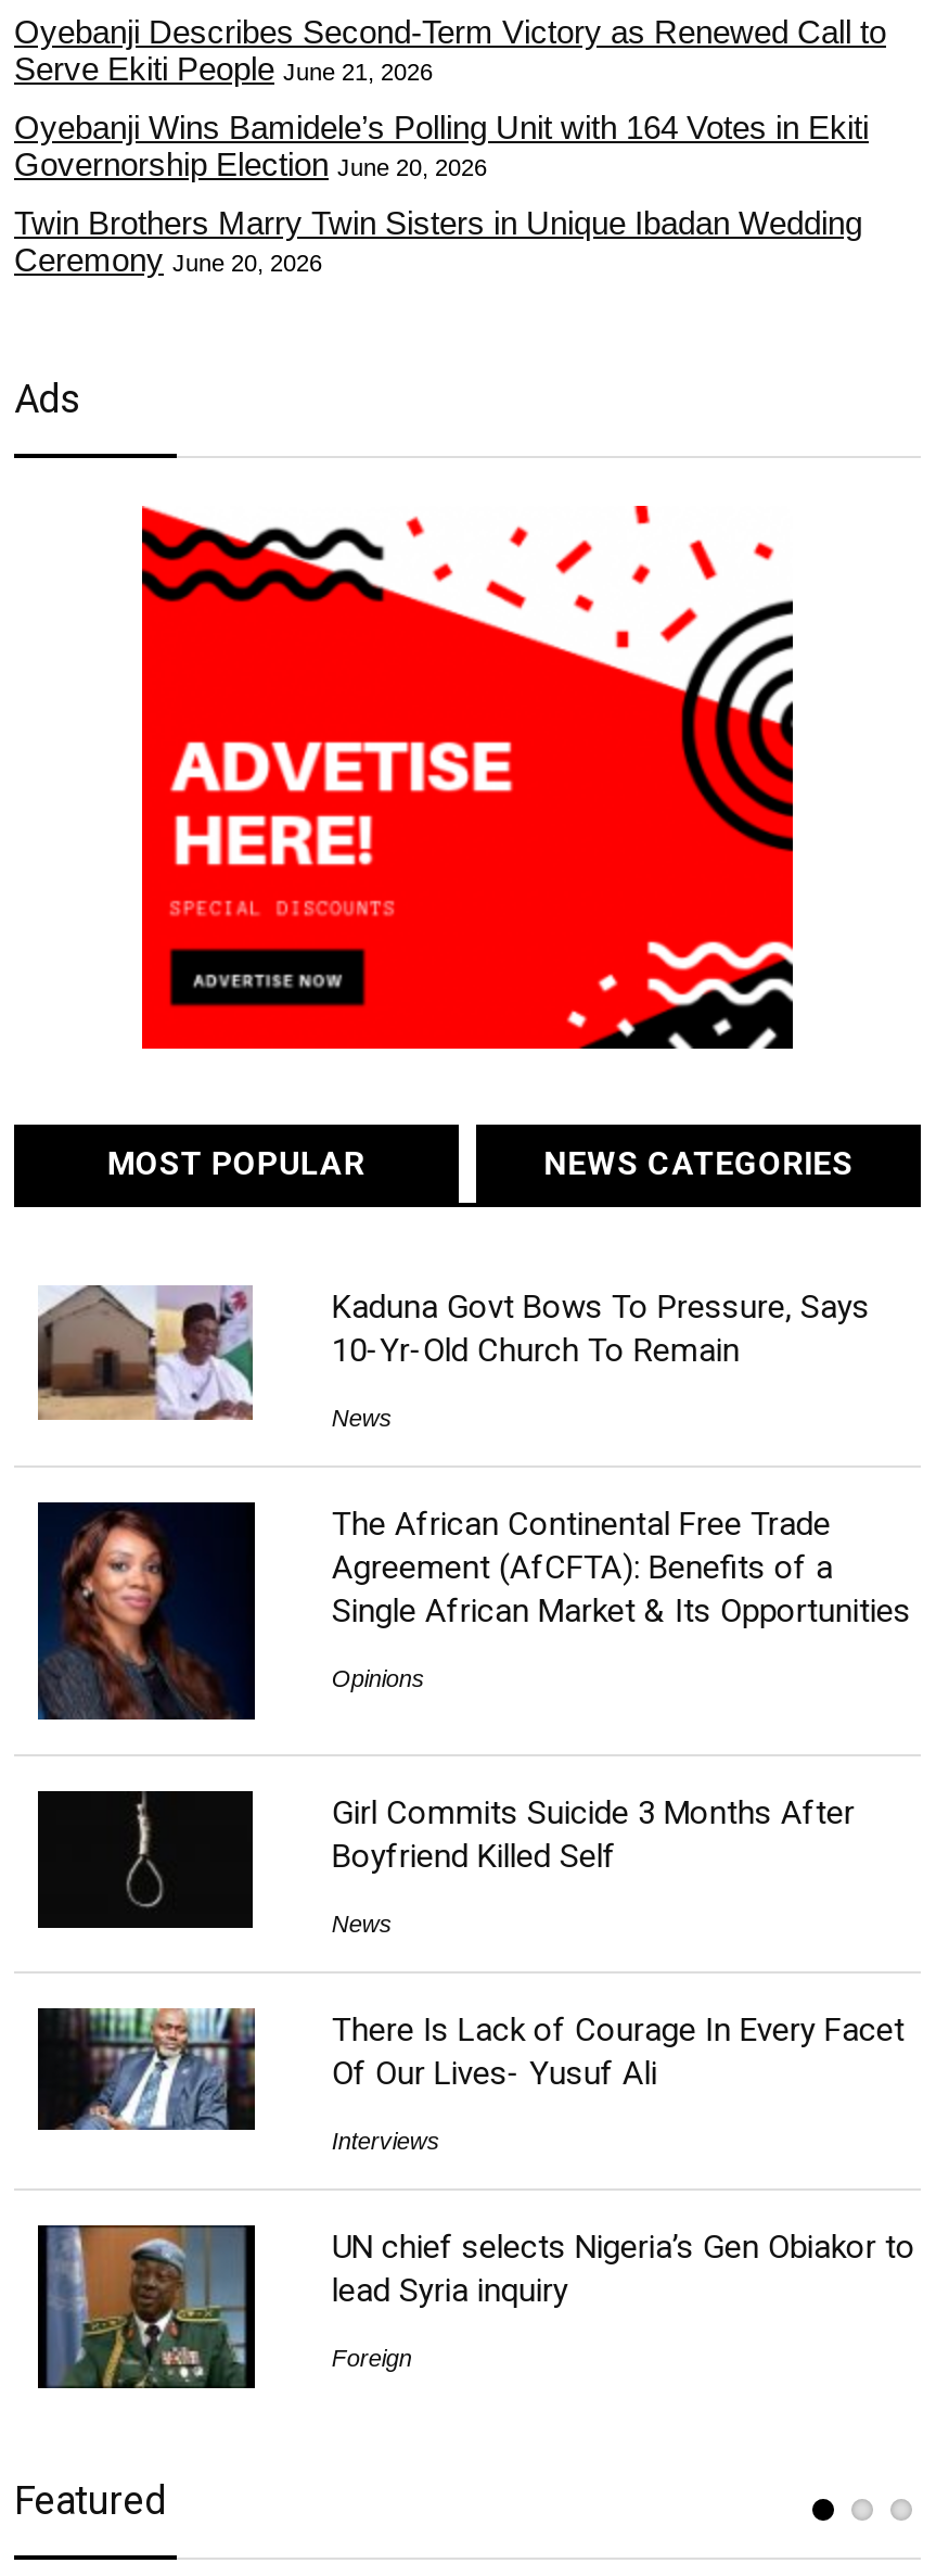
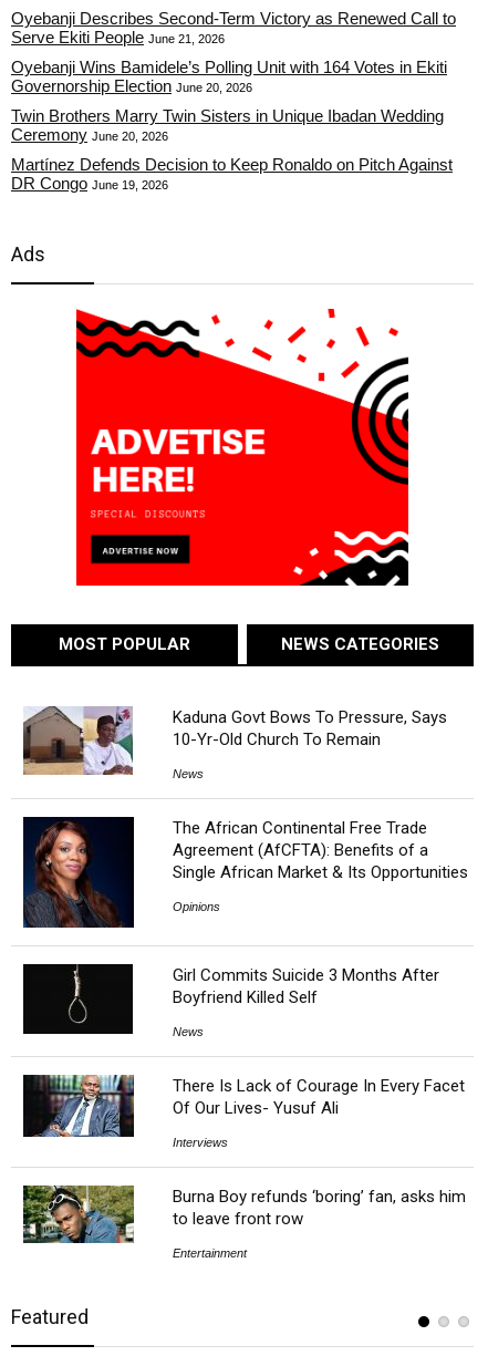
none -> [11,155,453,192] Martínez Defends Decision to Keep Ronaldo on Pitch Against | DR Congo June 19, 2026
[36,2223,915,2390] [image] | UN chief selects Nigeria’s Gen Obiakor to | lead Syria inquiry -> [22,1184,466,1260] [image] | Burna Boy refunds ‘boring’ fan, asks him | to leave front row
[331,2344,412,2370] Foreign -> [173,1246,247,1259] Entertainment

